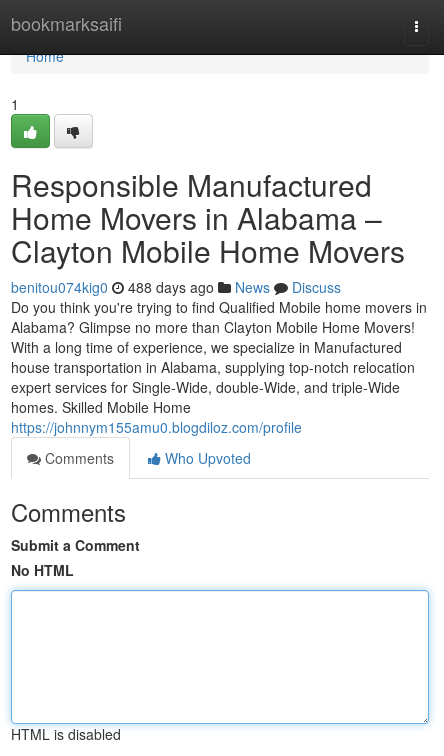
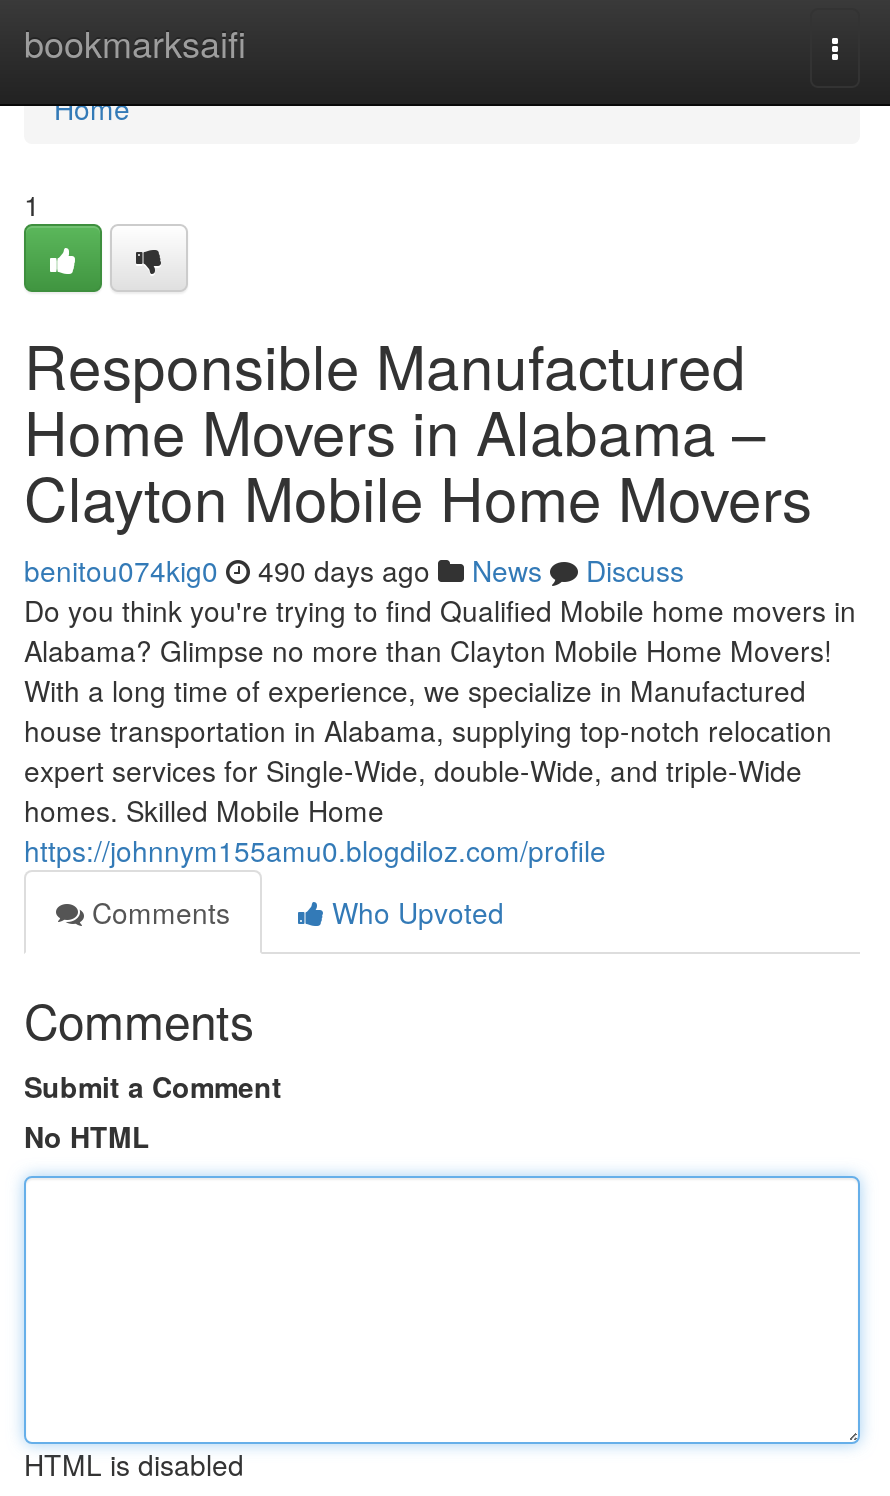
[11,277,341,297] benitou074kig0 488 days ago News Discuss -> [24,550,684,590] benitou074kig0 490 days ago News Discuss

